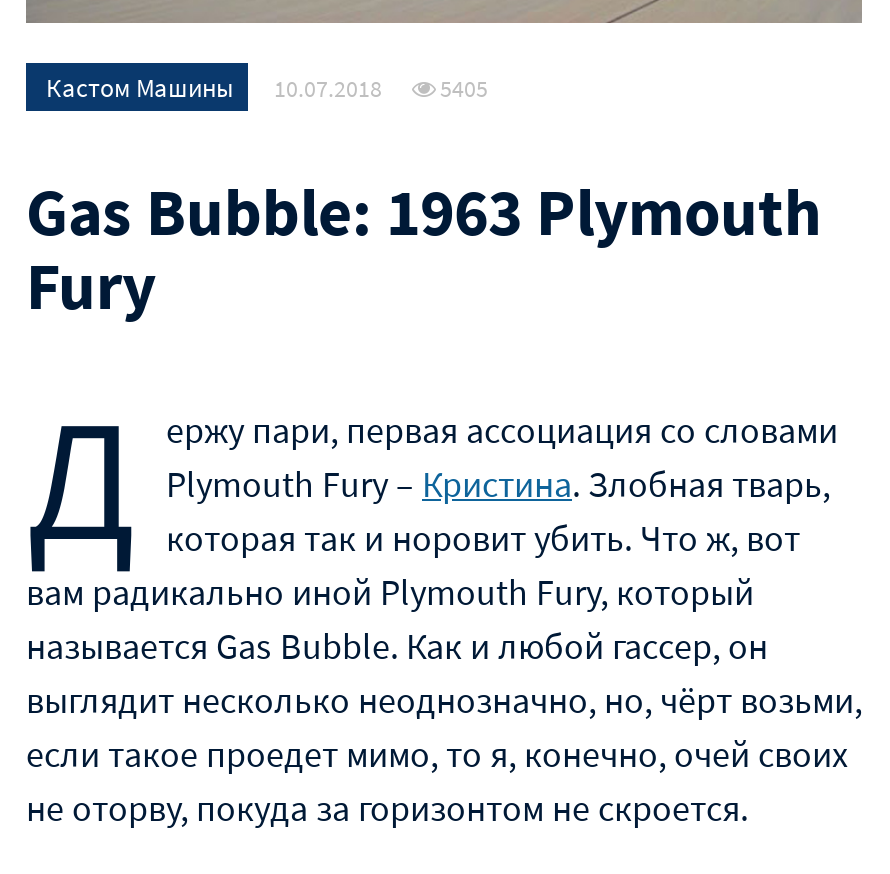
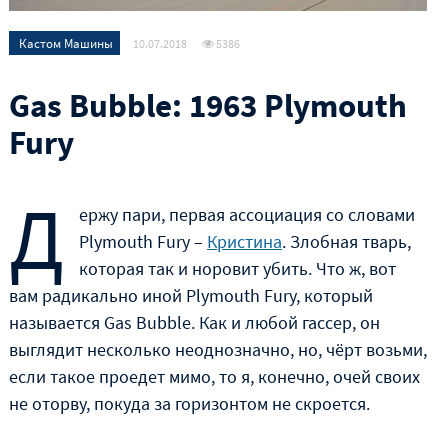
[46,70,488,104] Кастом Машины 10.07.2018 5405 -> [19,35,240,52] Кастом Машины 10.07.2018 5386

